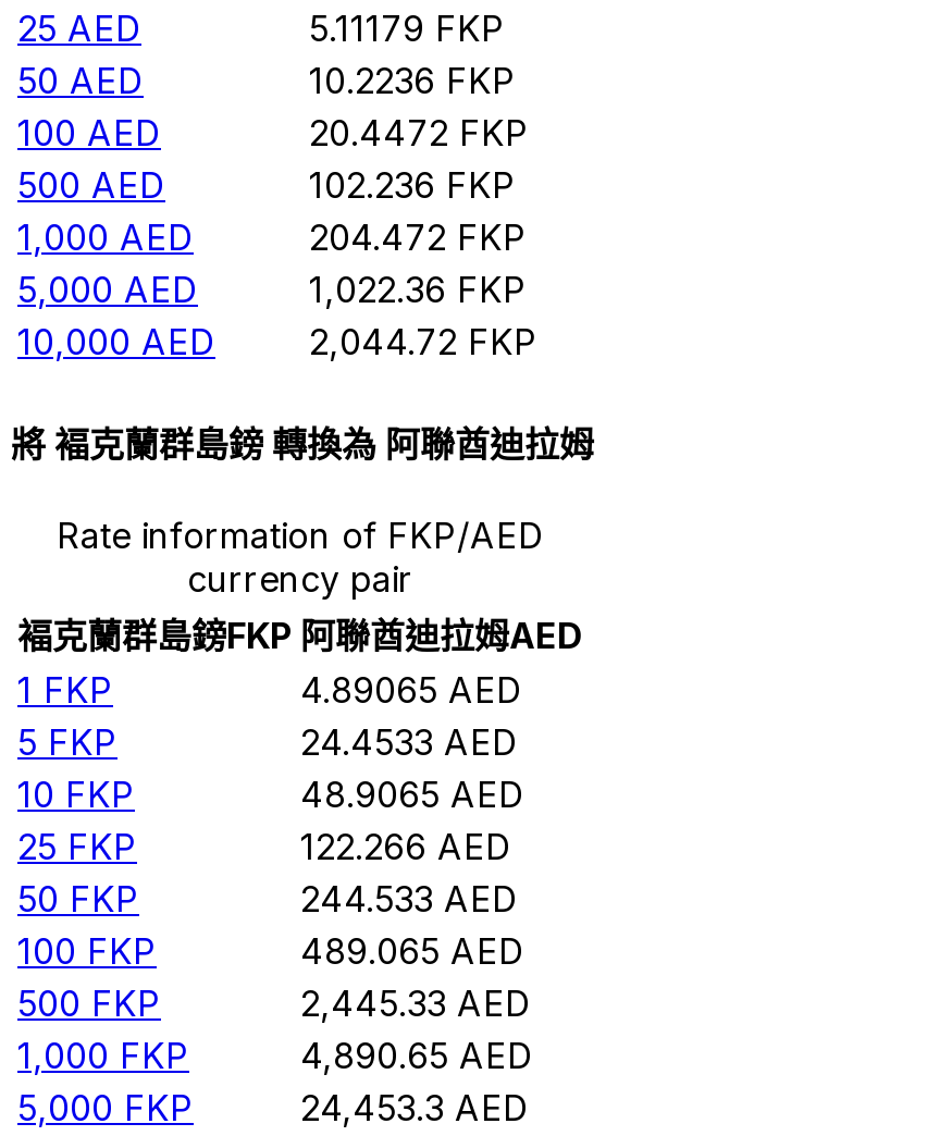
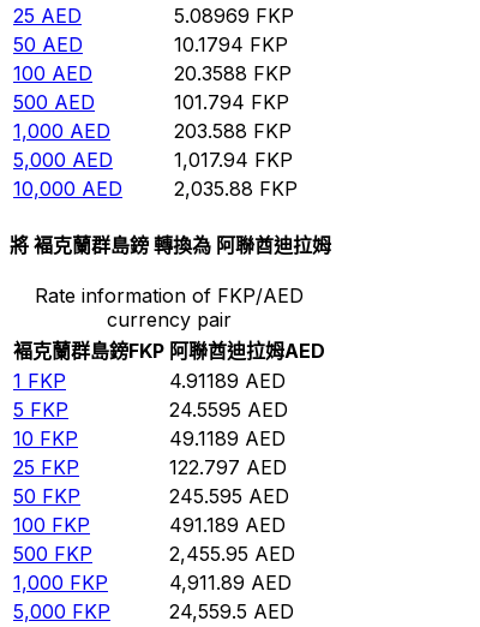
[309,6,505,50] 5.11179 FKP -> [174,3,294,27] 5.08969 FKP
[309,58,516,102] 10.2236 FKP -> [174,32,288,56] 10.1794 FKP
[309,111,529,154] 20.4472 FKP -> [174,61,292,85] 20.3588 FKP
[309,163,516,206] 102.236 FKP -> [174,90,289,114] 101.794 FKP
[309,215,527,259] 204.472 FKP -> [174,119,292,143] 203.588 FKP
[309,267,527,311] 1,022.36 FKP -> [174,148,293,172] 1,017.94 FKP
[309,319,537,363] 2,044.72 FKP -> [174,176,298,200] 2,035.88 FKP
[300,669,522,712] 4.89065 AED -> [169,369,286,393] 4.91189 AED
[300,721,518,765] 24.4533 AED -> [169,398,288,422] 24.5595 AED
[300,773,524,817] 48.9065 AED -> [169,427,286,451] 49.1189 AED
[300,825,511,869] 122.266 AED -> [169,456,287,480] 122.797 AED
[300,878,518,921] 244.533 AED -> [169,484,289,508] 245.595 AED
[300,930,524,973] 489.065 AED -> [169,513,286,537] 491.189 AED
[300,982,531,1026] 2,445.33 AED -> [169,542,295,566] 2,455.95 AED
[300,1034,533,1078] 4,890.65 AED -> [169,571,292,595] 4,911.89 AED
[300,1087,529,1130] 24,453.3 AED -> [169,600,294,624] 24,559.5 AED

